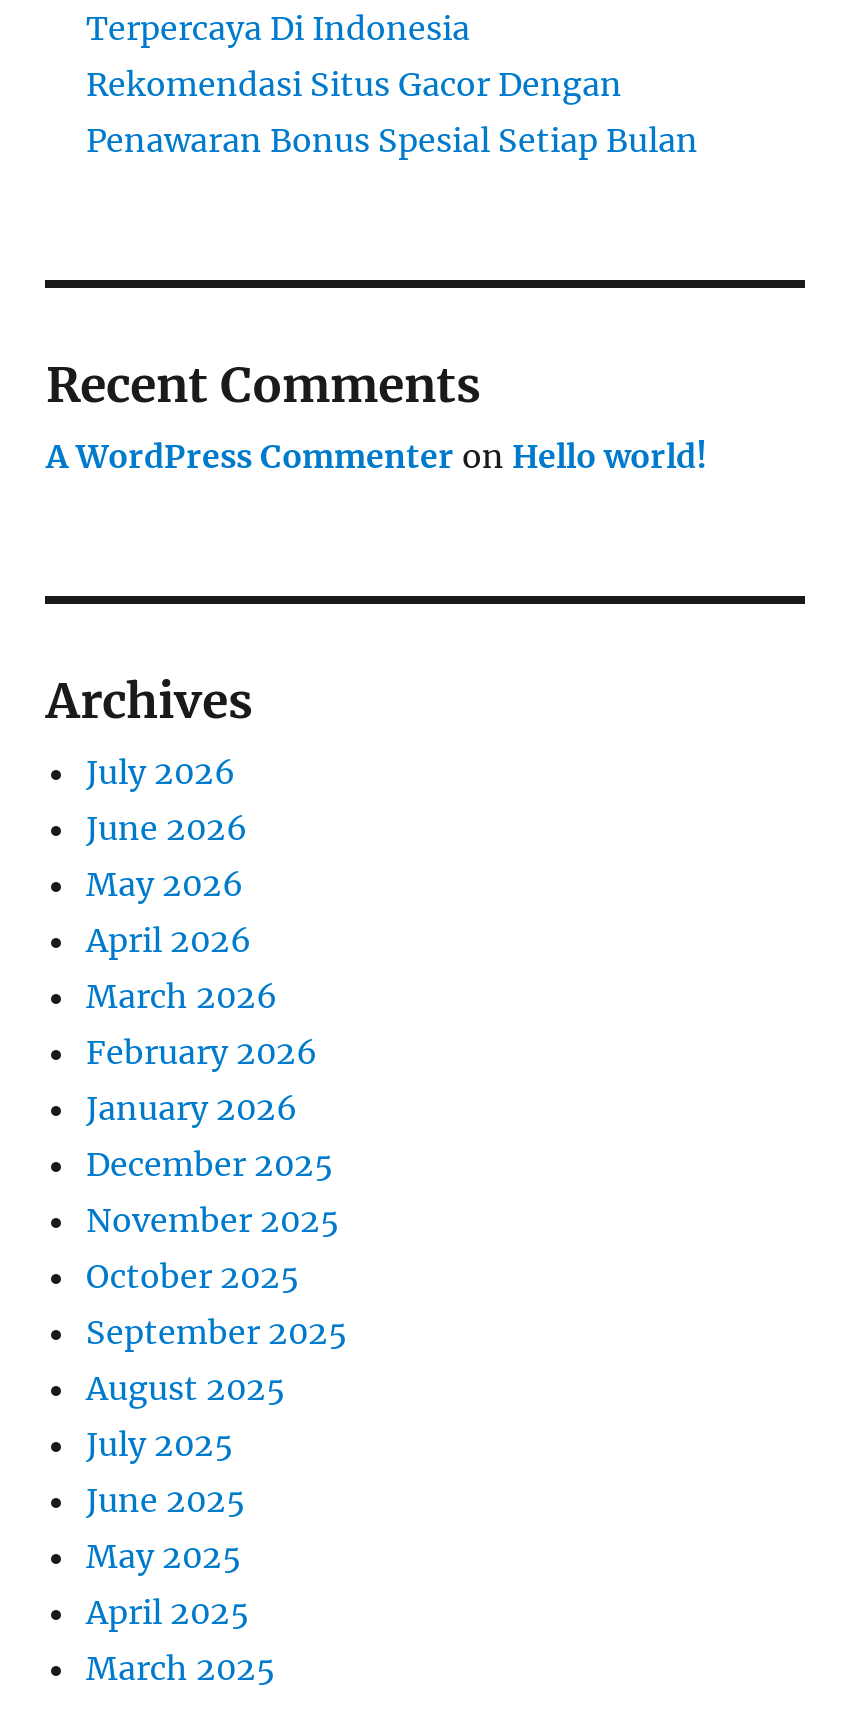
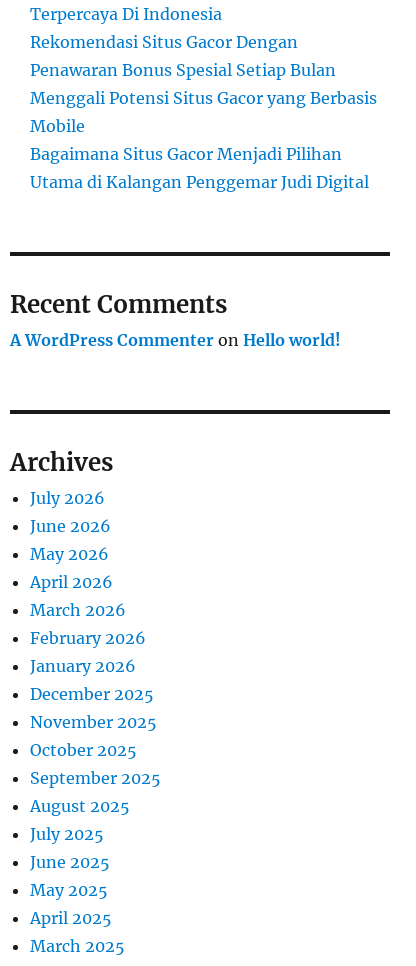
none -> [30,88,377,192] Menggali Potensi Situs Gacor yang Berbasis | Mobile | Bagaimana Situs Gacor Menjadi Pilihan | Utama di Kalangan Penggemar Judi Digital

